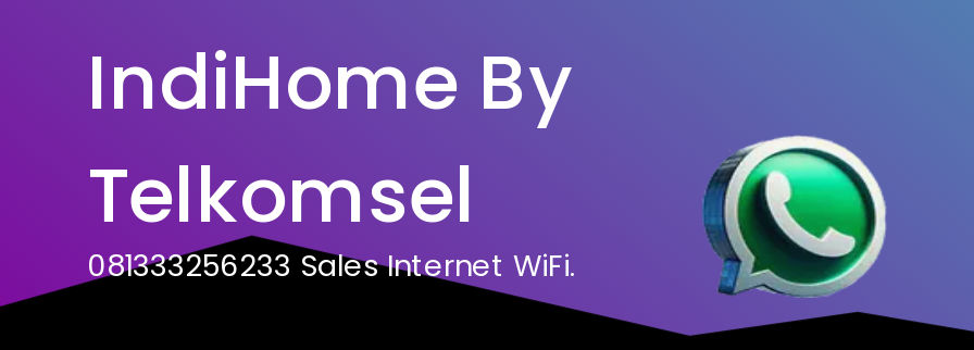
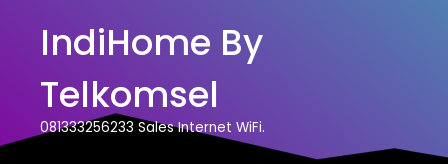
[702,135,887,298] [image] -> none

